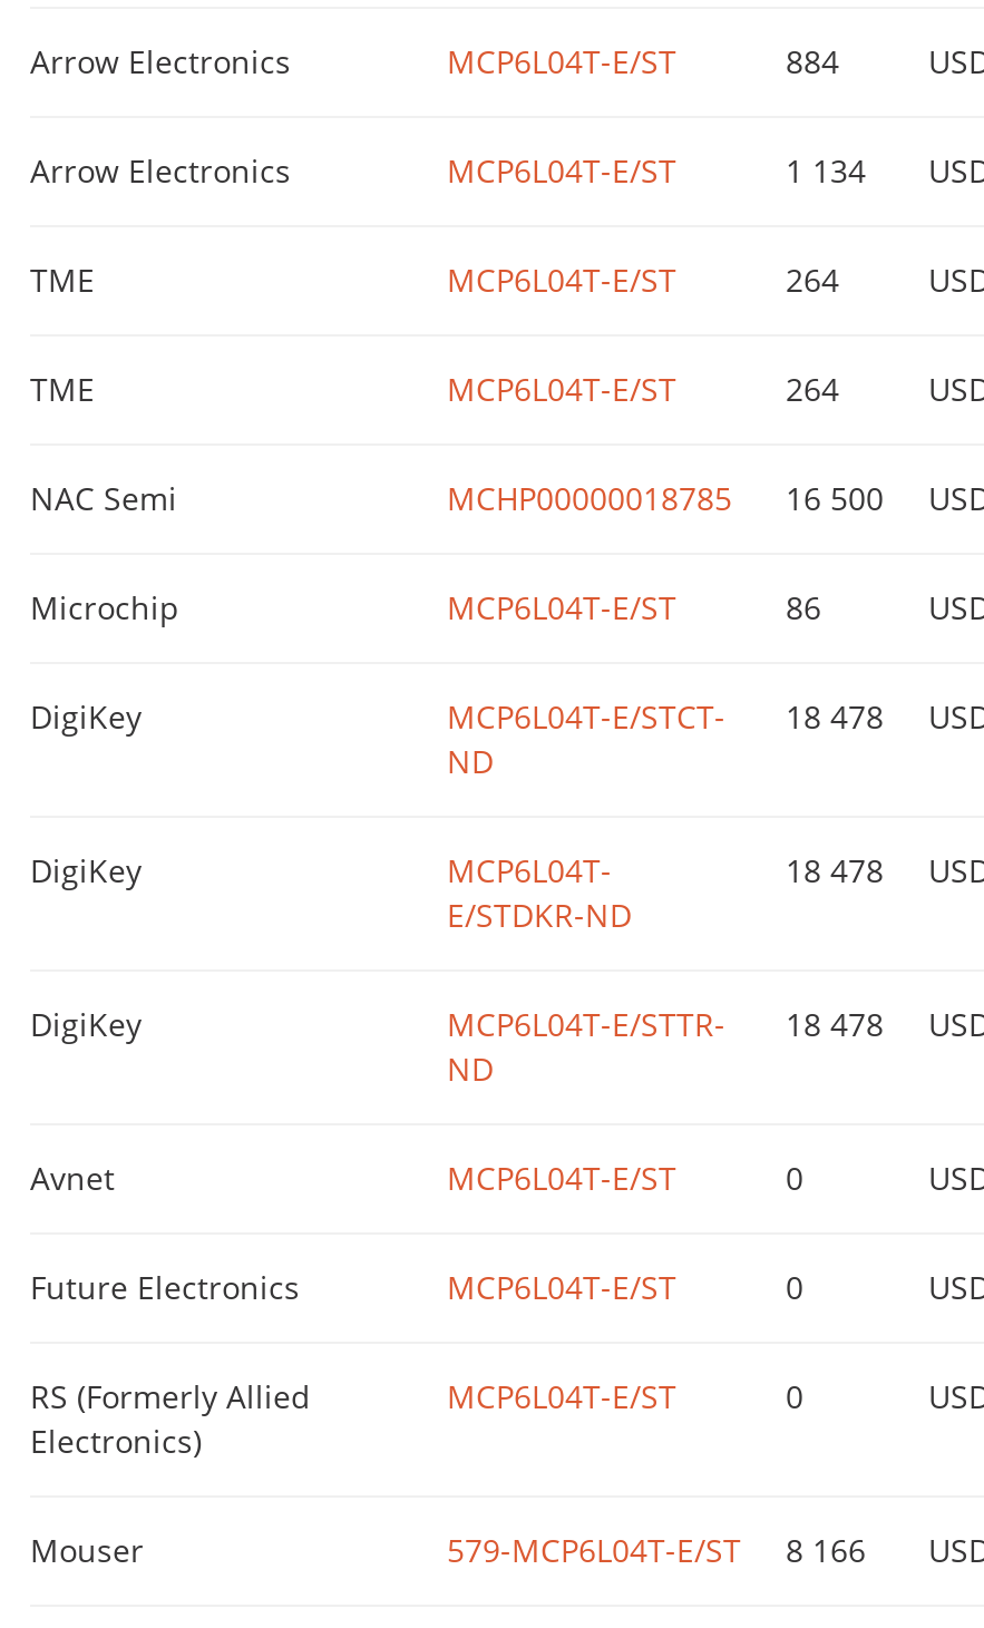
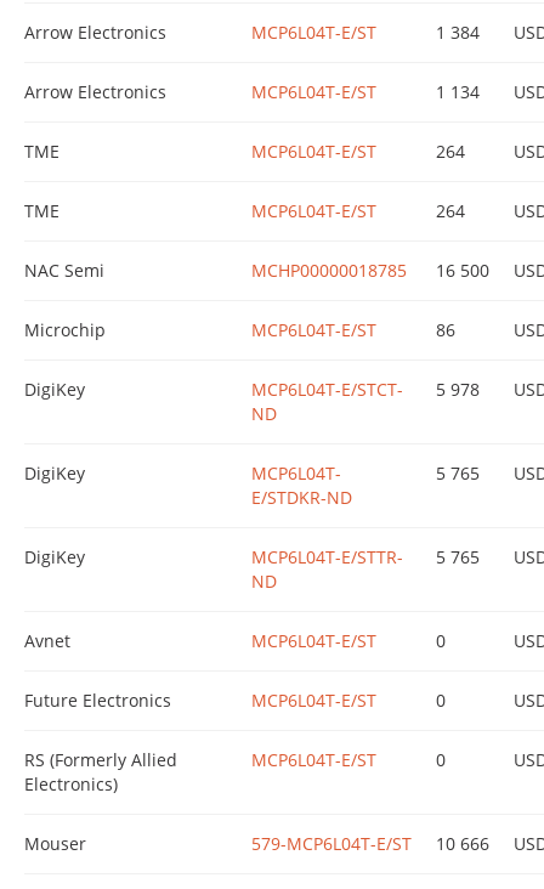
[786,39,839,82] 884 -> [436,20,480,43] 1 384
[786,694,884,737] 18 478 -> [436,377,480,400] 5 978
[786,848,884,891] 18 478 -> [436,461,480,484] 5 765
[786,1002,884,1044] 18 478 -> [436,545,480,568] 5 765
[786,1528,866,1570] 8 166 -> [436,831,489,855] 10 666

